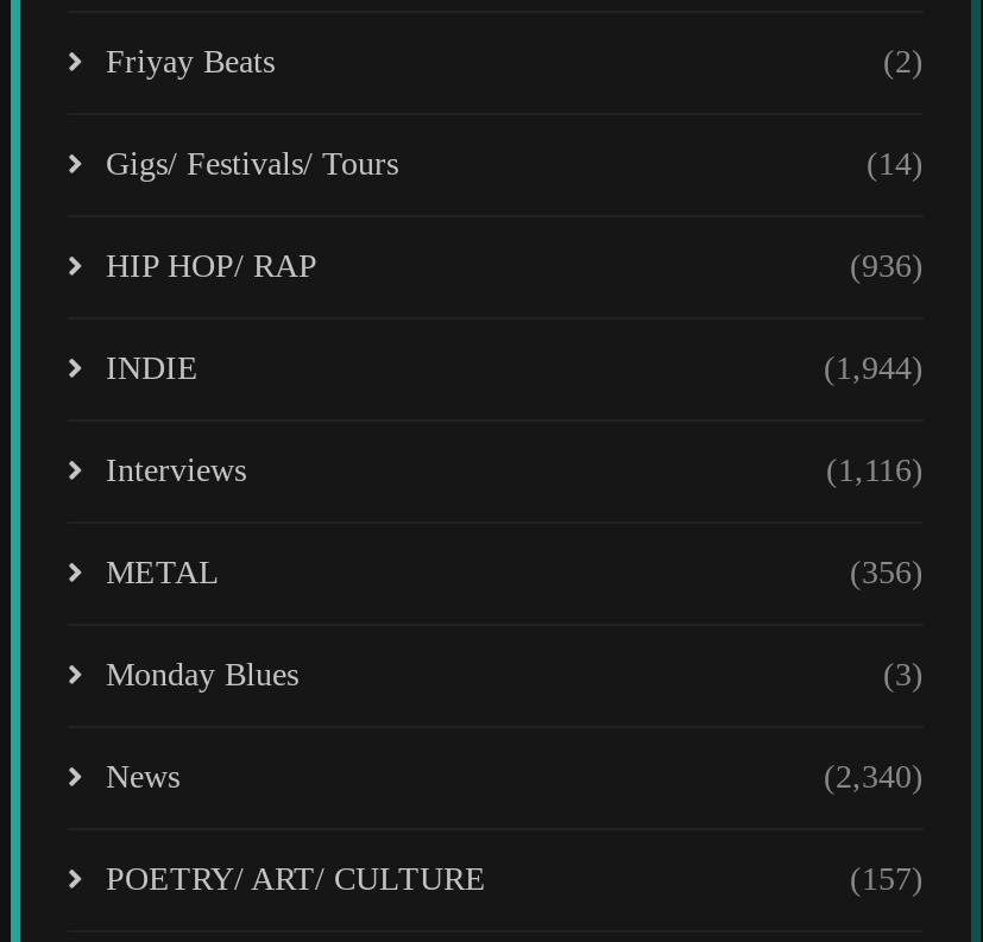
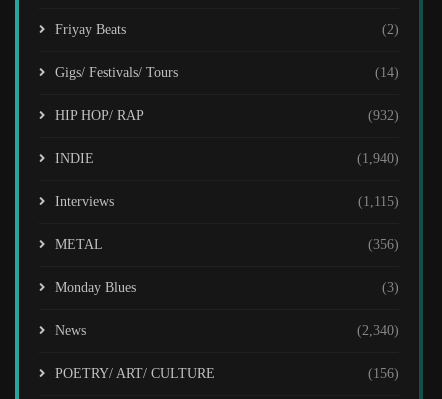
[850,247,924,283] (936) -> [368,107,399,122] (932)
[824,349,924,385] (1,944) -> [357,150,399,165] (1,940)
[826,451,924,487] (1,116) -> [358,193,399,208] (1,115)
[850,860,924,896] (157) -> [368,365,399,380] (156)

